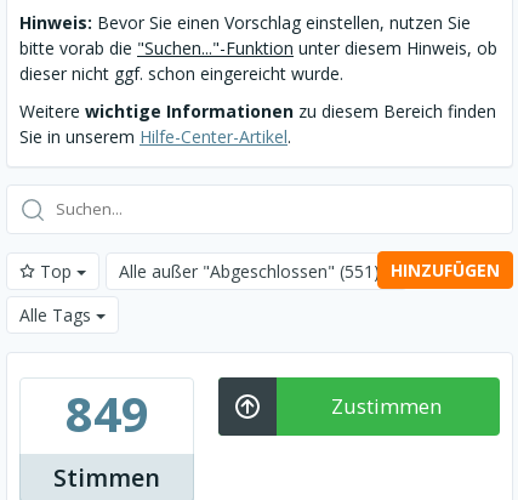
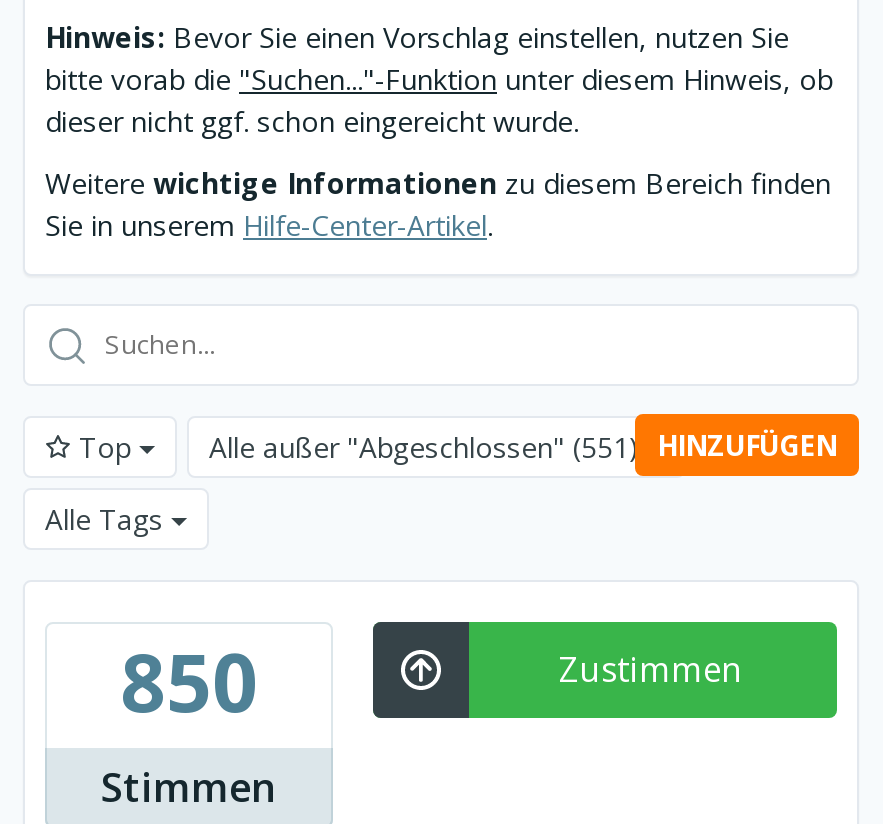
[65,380,149,447] 849 -> [120,626,258,736] 850

